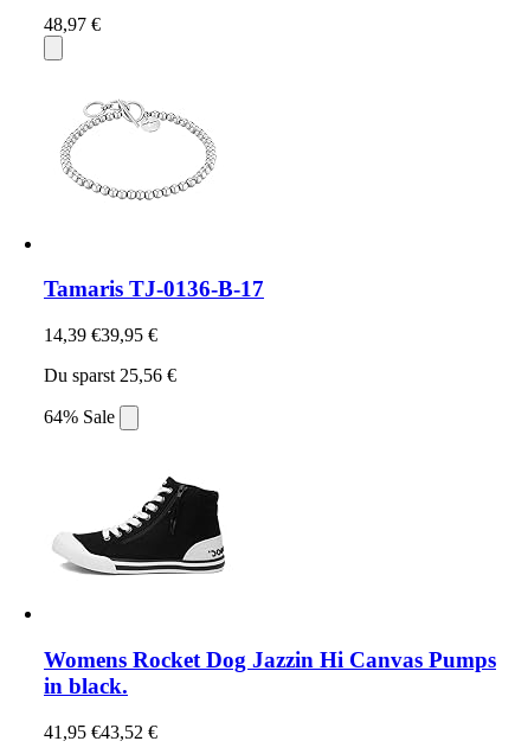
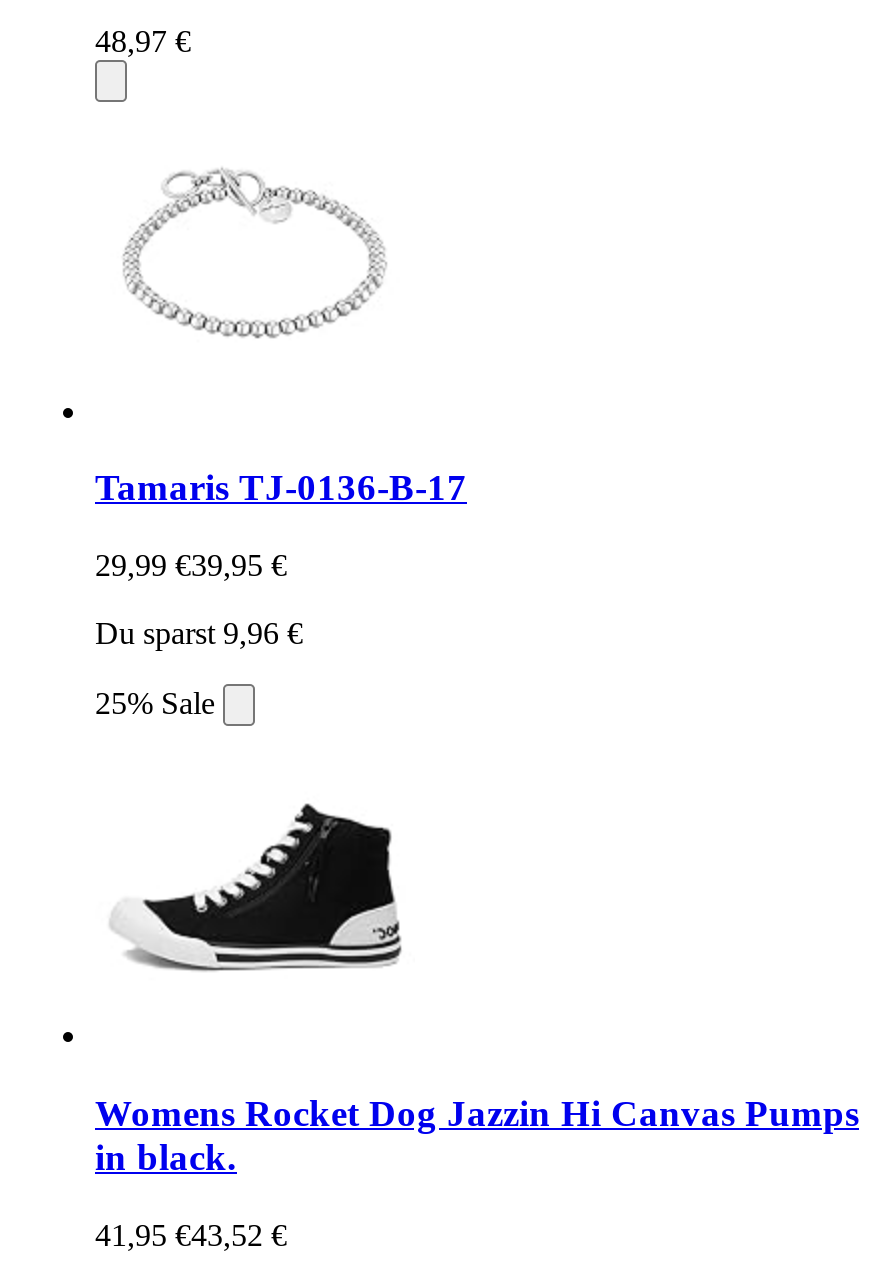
[44,325,157,345] 14,39 €39,95 € -> [95,548,287,582] 29,99 €39,95 €
[44,365,176,385] Du sparst 25,56 € -> [95,616,303,650] Du sparst 9,96 €
[44,407,120,427] 64% Sale -> [95,686,223,720] 25% Sale

